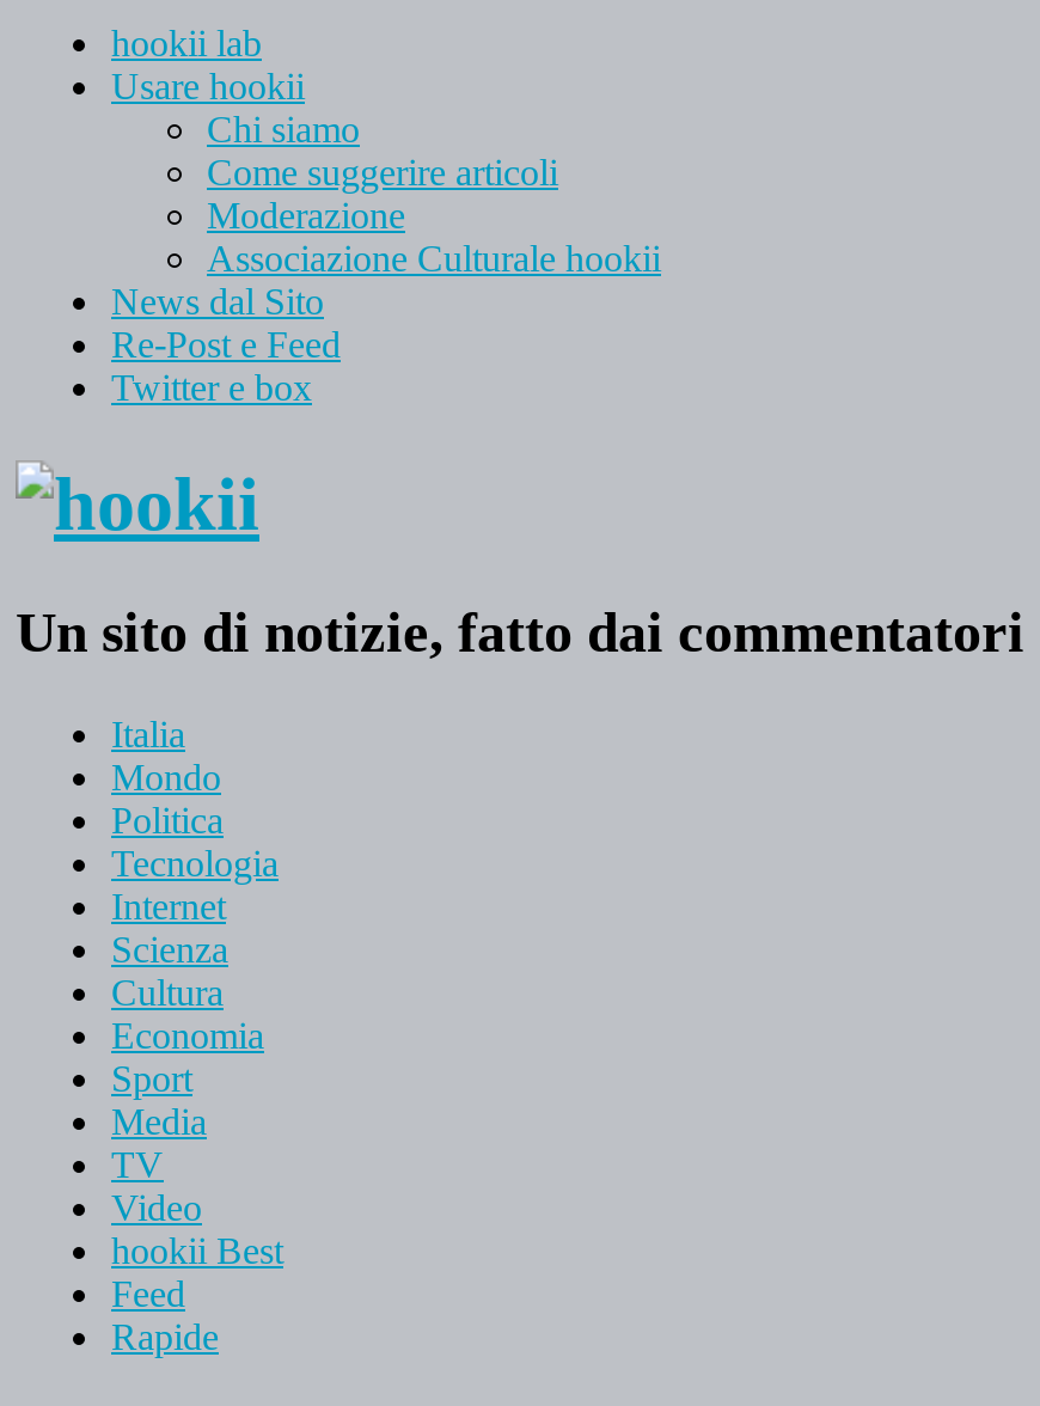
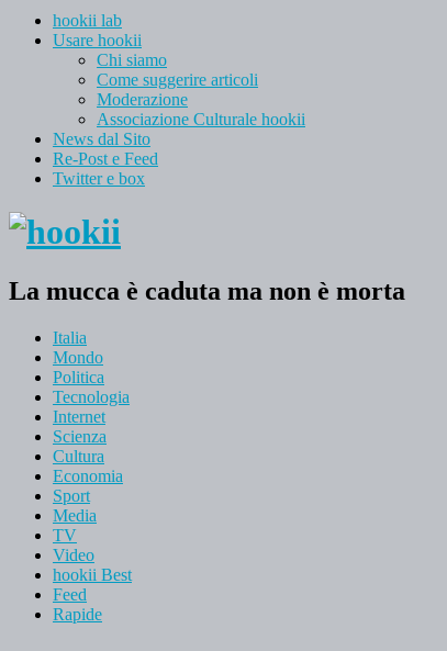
[16,601,1024,663] Un sito di notizie, fatto dai commentatori -> [9,277,405,305] La mucca è caduta ma non è morta

